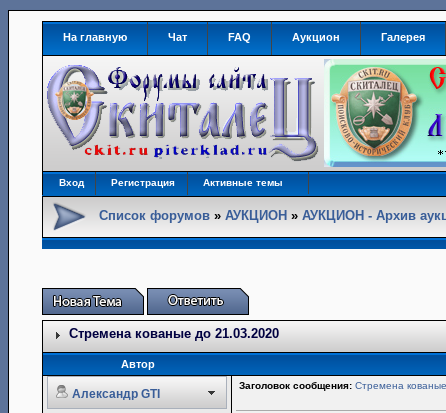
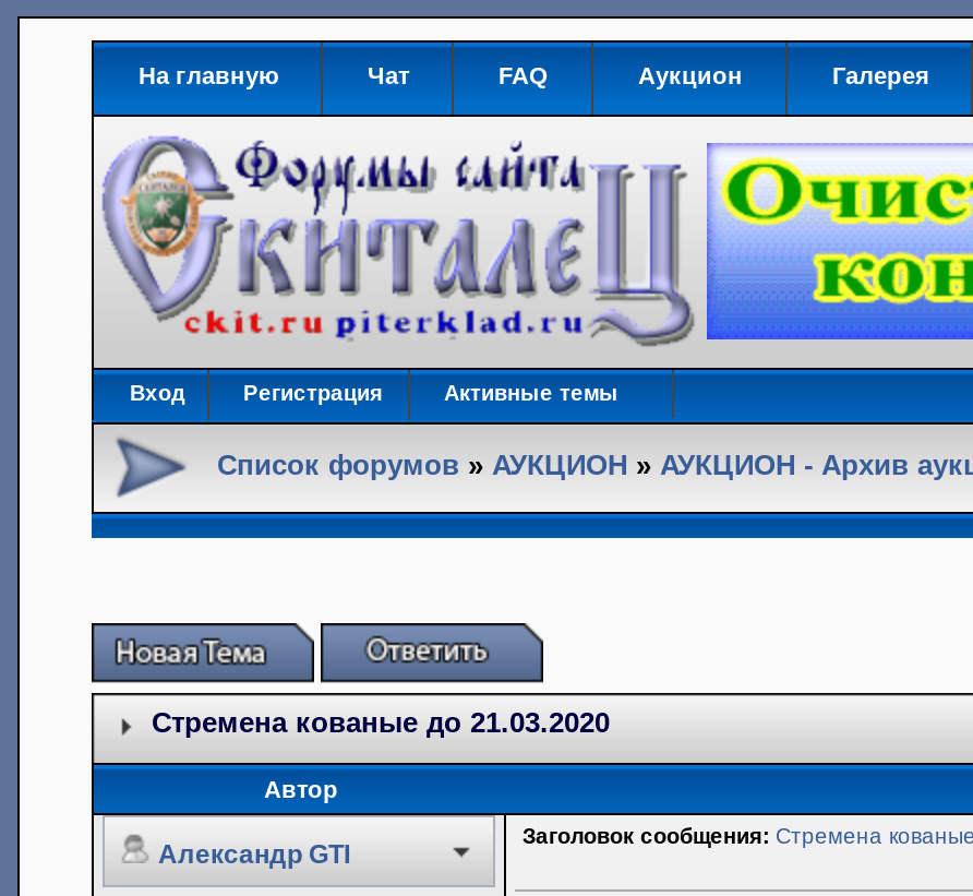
[324,59,443,168] [image] -> [705,128,966,359] [image]

